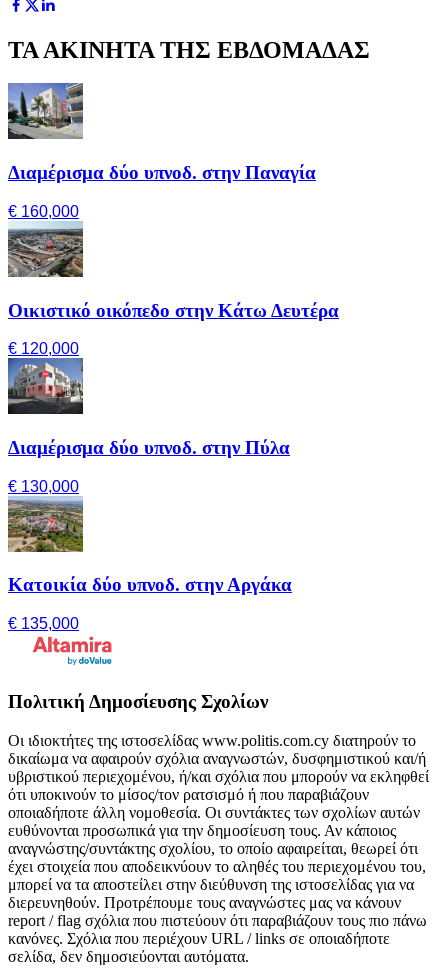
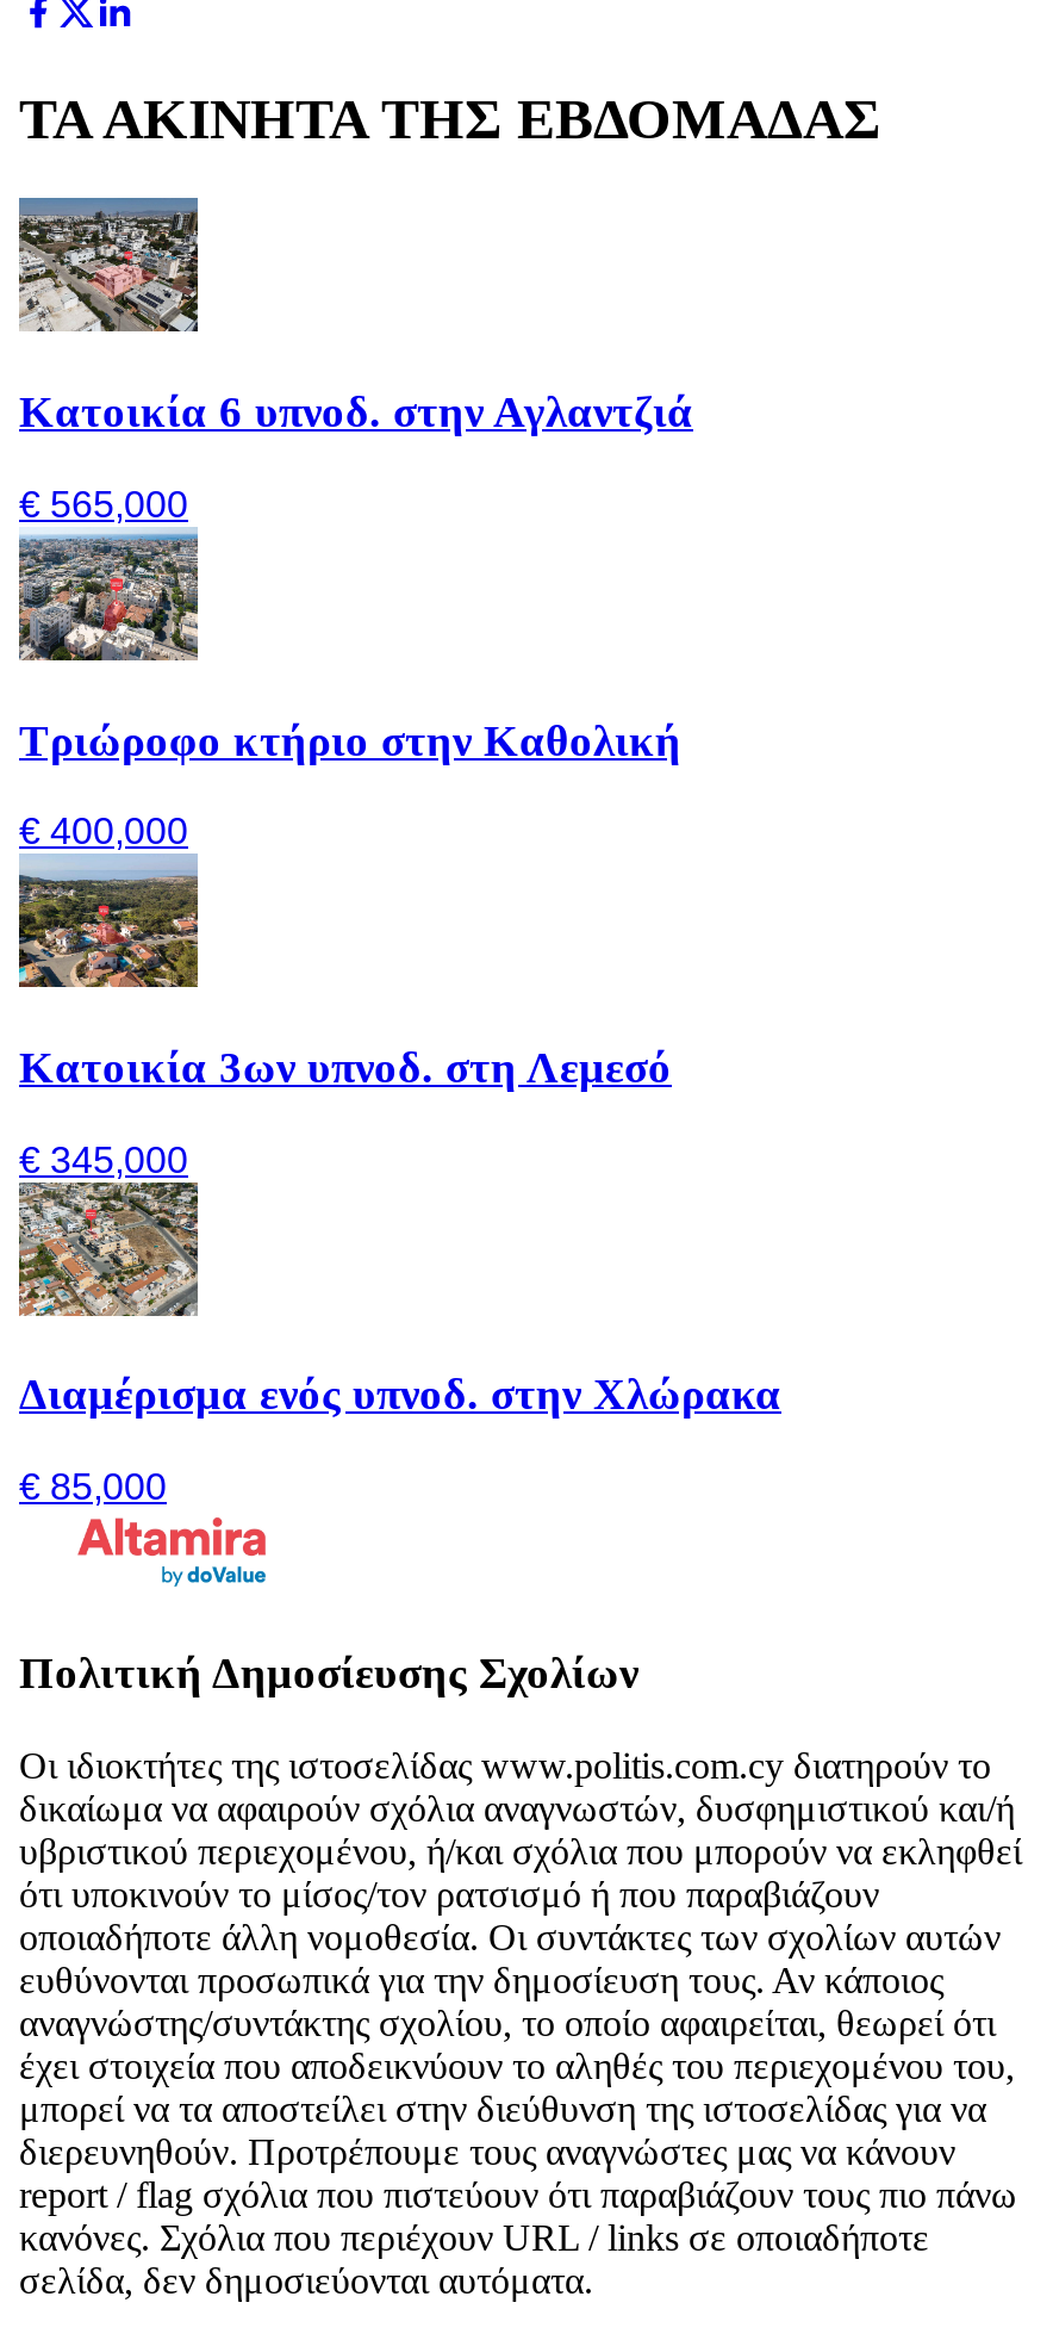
[7,83,316,183] [image] | Διαμέρισμα δύο υπνοδ. στην Παναγία -> [17,198,693,437] [image] | Κατοικία 6 υπνοδ. στην Αγλαντζιά
[8,203,79,220] € 160,000 -> [19,484,188,524] € 565,000
[8,227,339,321] [image] | Οικιστικό οικόπεδο στην Κάτω Δευτέρα -> [17,541,681,764] [image] | Τριώροφο κτήριο στην Καθολική
[8,340,79,357] € 120,000 -> [19,811,188,852] € 400,000
[7,365,290,458] [image] | Διαμέρισμα δύο υπνοδ. στην Πύλα -> [17,870,672,1092] [image] | Κατοικία 3ων υπνοδ. στη Λεμεσό
[8,478,79,495] € 130,000 -> [19,1139,188,1180] € 345,000
[8,502,292,595] [image] | Κατοικία δύο υπνοδ. στην Αργάκα -> [19,1197,781,1420] [image] | Διαμέρισμα ενός υπνοδ. στην Χλώρακα
[8,615,79,632] € 135,000 -> [19,1467,167,1507] € 85,000

